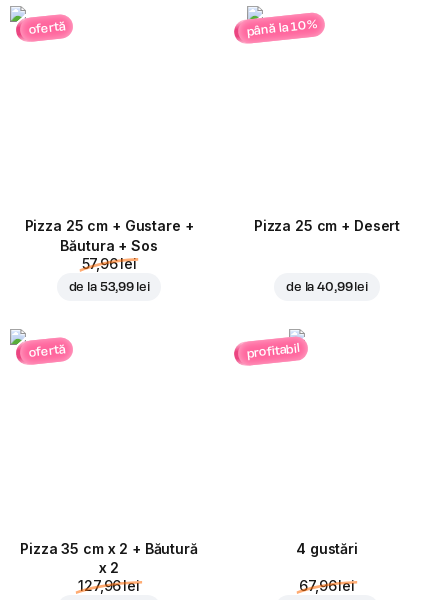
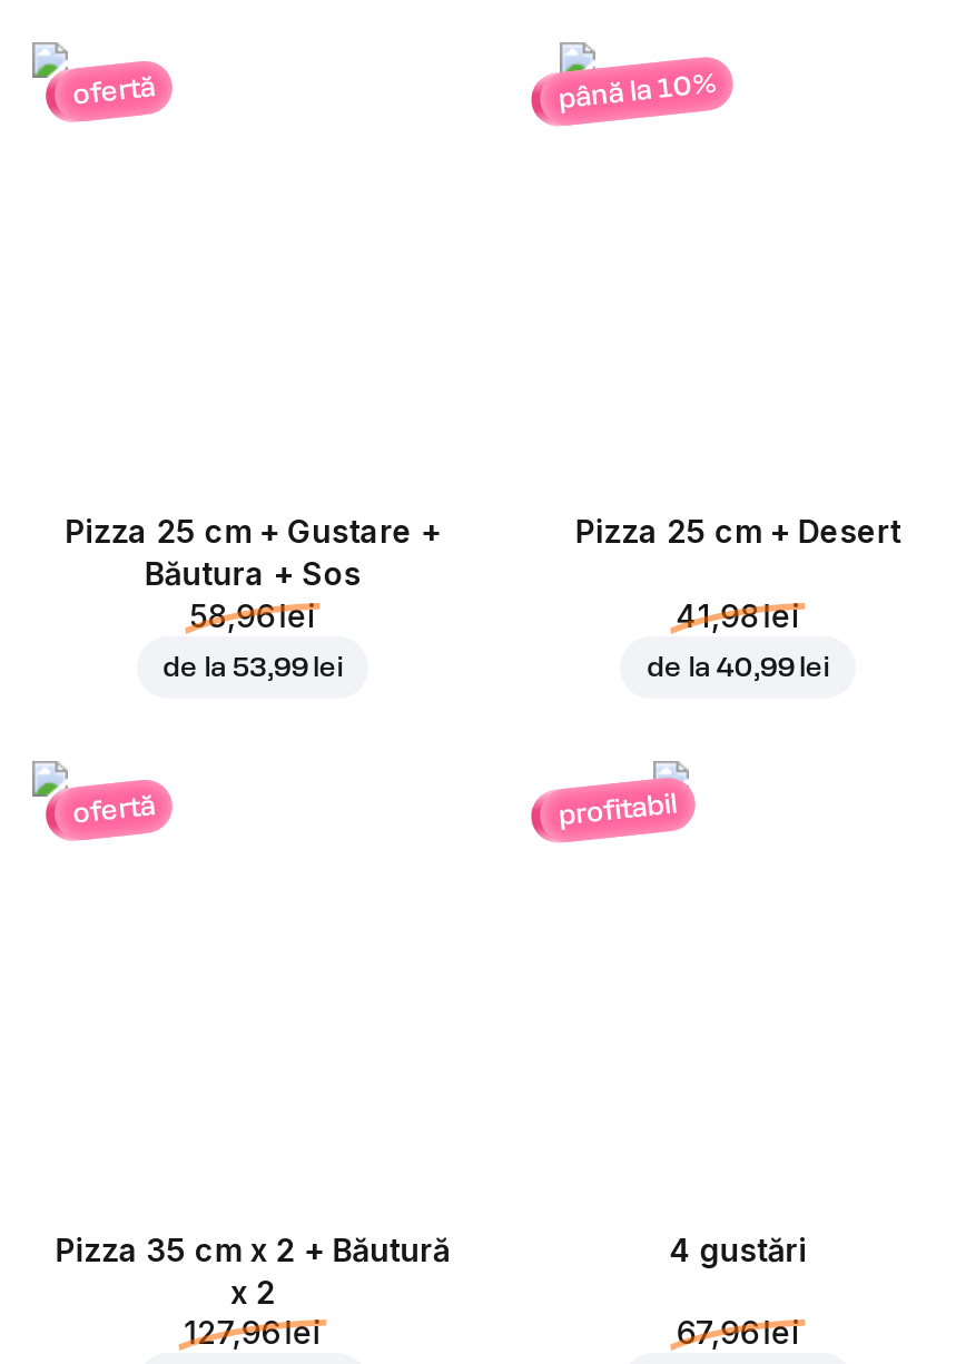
[82,255,136,272] 57,96 lei -> [189,596,316,634] 58,96 lei
none -> [676,596,800,634] 41,98 lei

